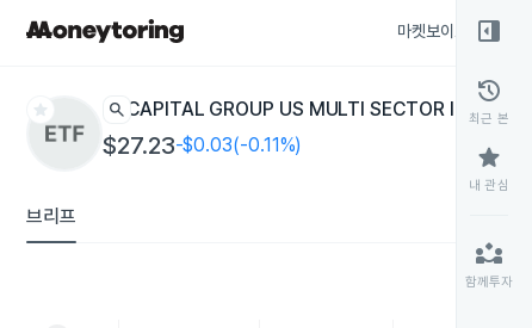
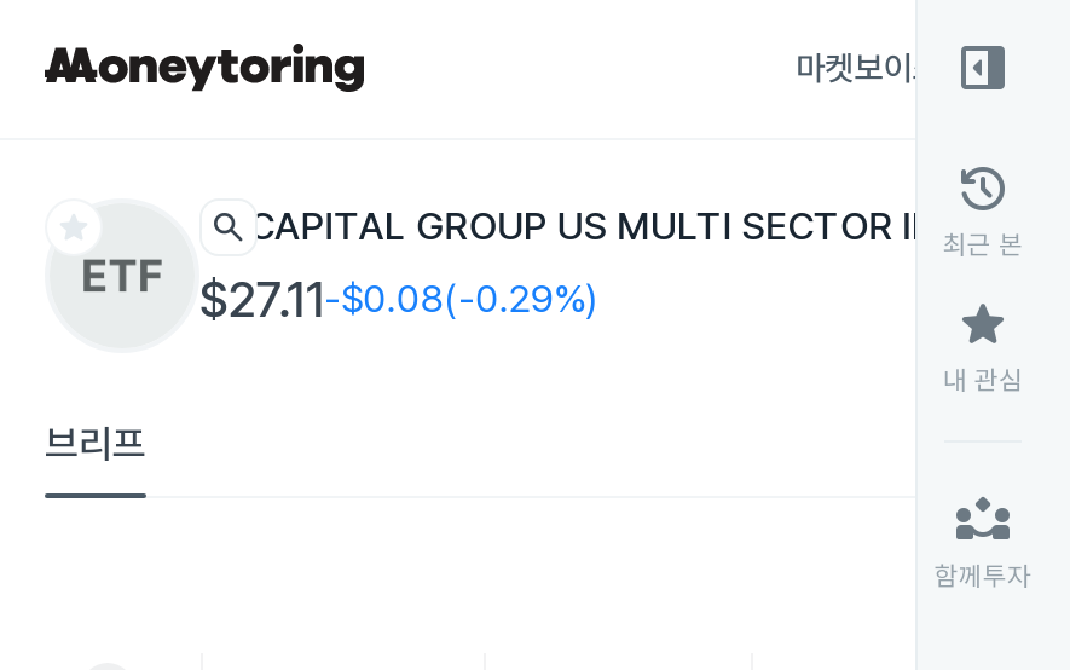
[103,131,302,160] $27.23-$0.03(-0.11%) -> [199,271,599,329] $27.11-$0.08(-0.29%)

